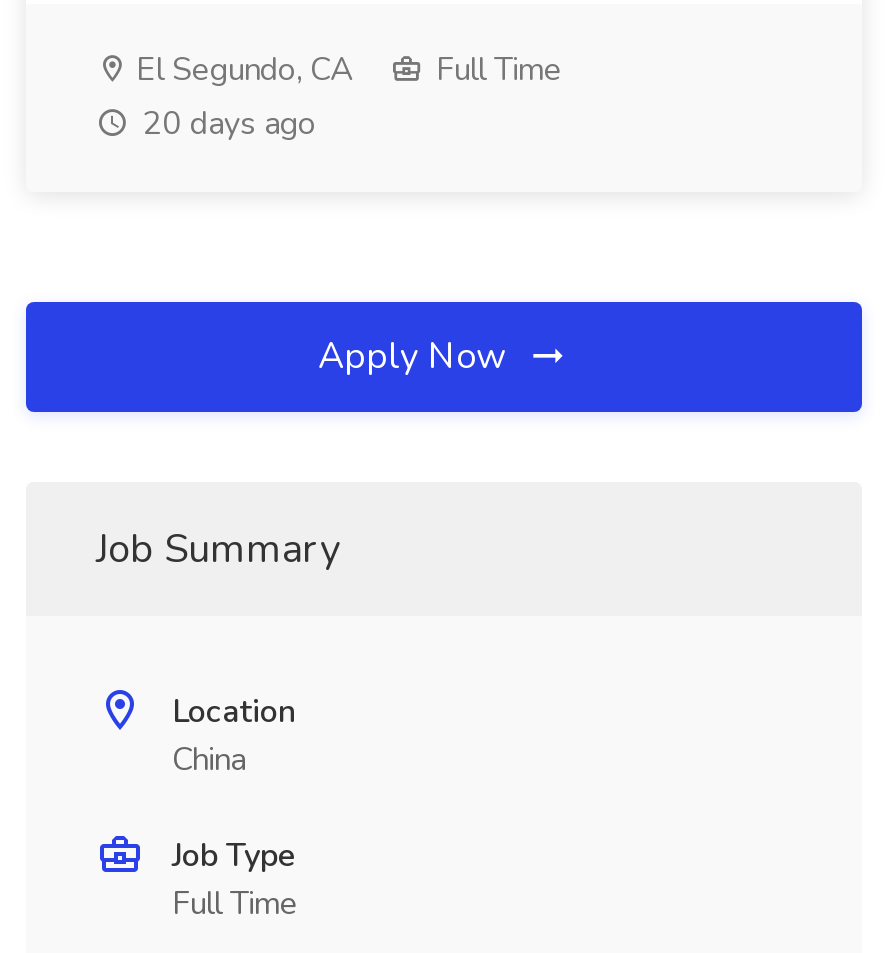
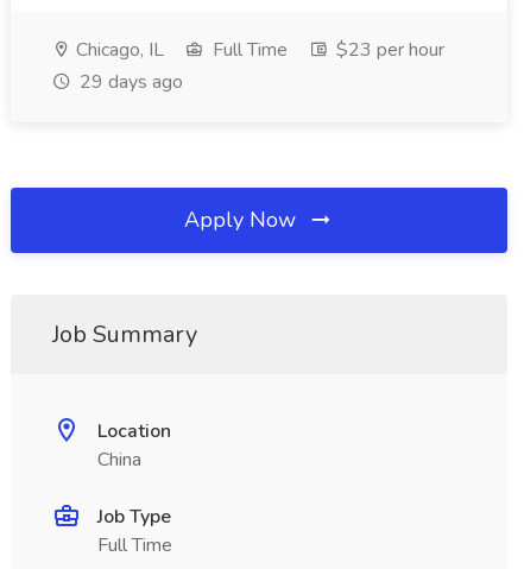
[128,48,354,92] El Segundo, CA -> [71,37,164,63] Chicago, IL
[134,102,316,146] 20 days ago -> [75,37,444,95] $23 per hour | 29 days ago

